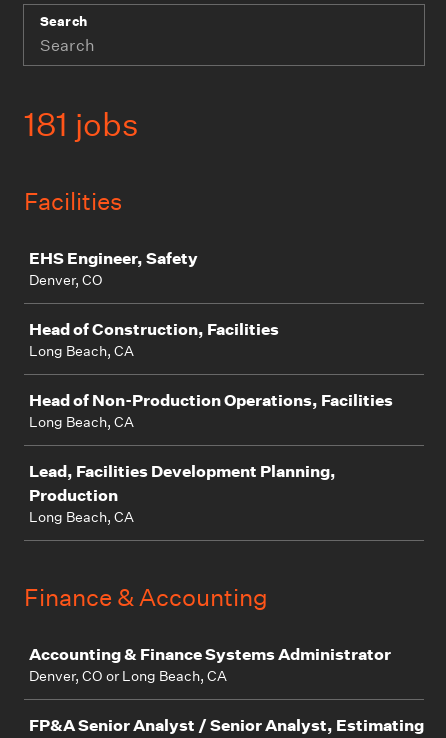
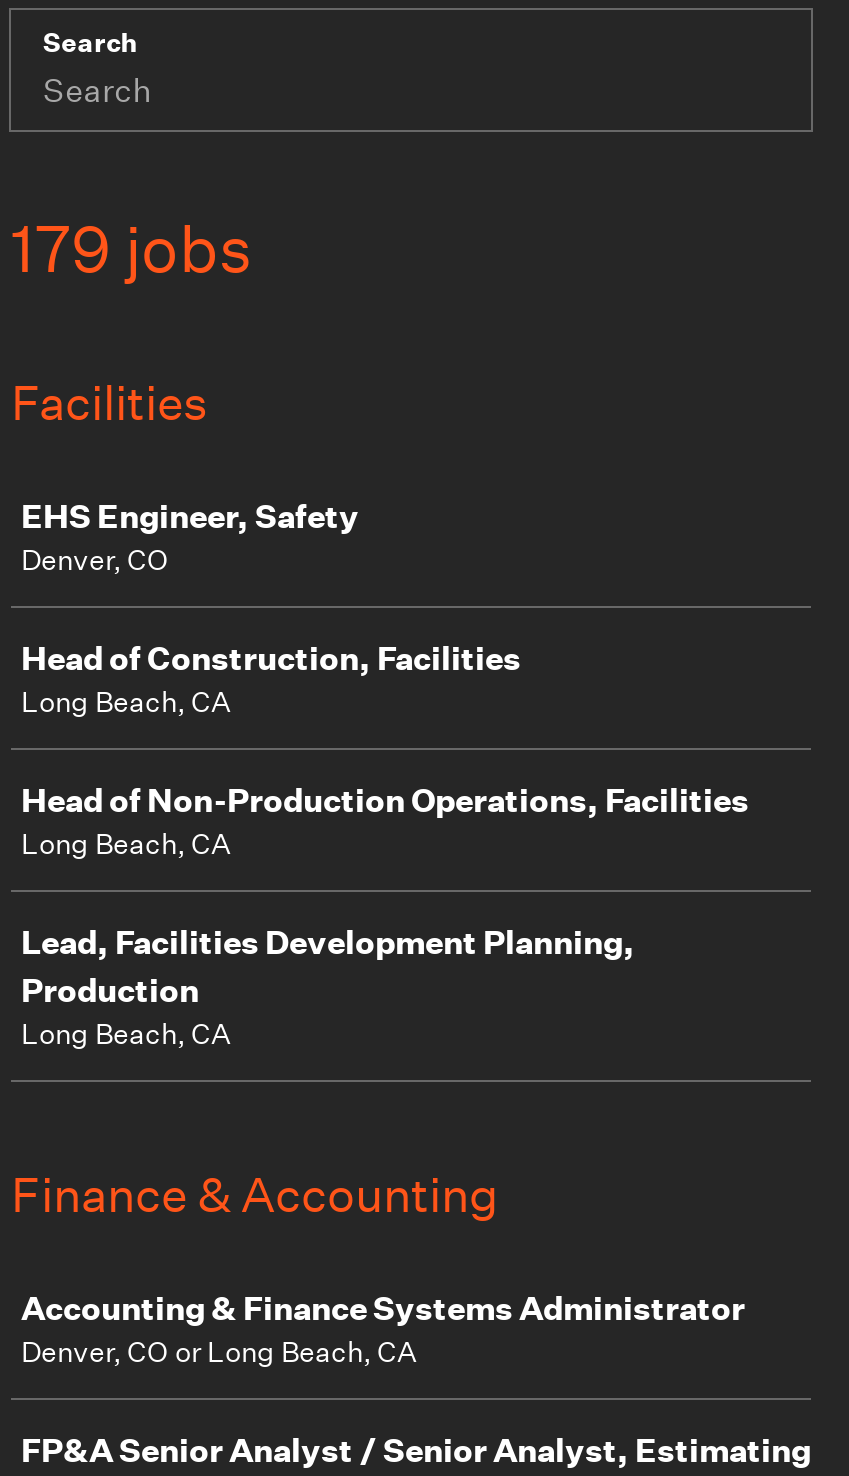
[24,105,139,144] 181 jobs -> [11,210,253,288] 179 jobs

